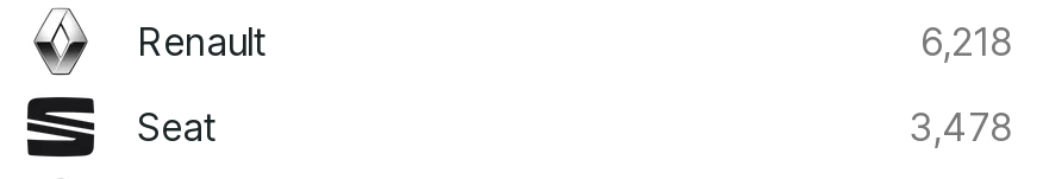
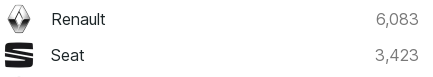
[920,18,1013,66] 6,218 -> [376,9,419,29] 6,083
[908,104,1013,151] 3,478 -> [375,45,419,65] 3,423

